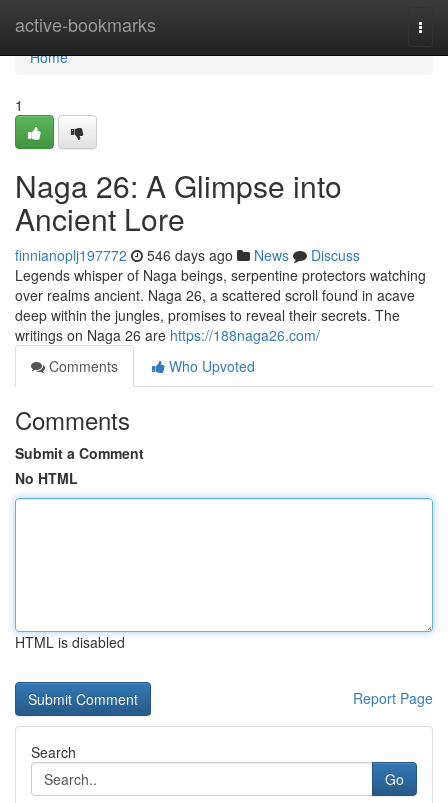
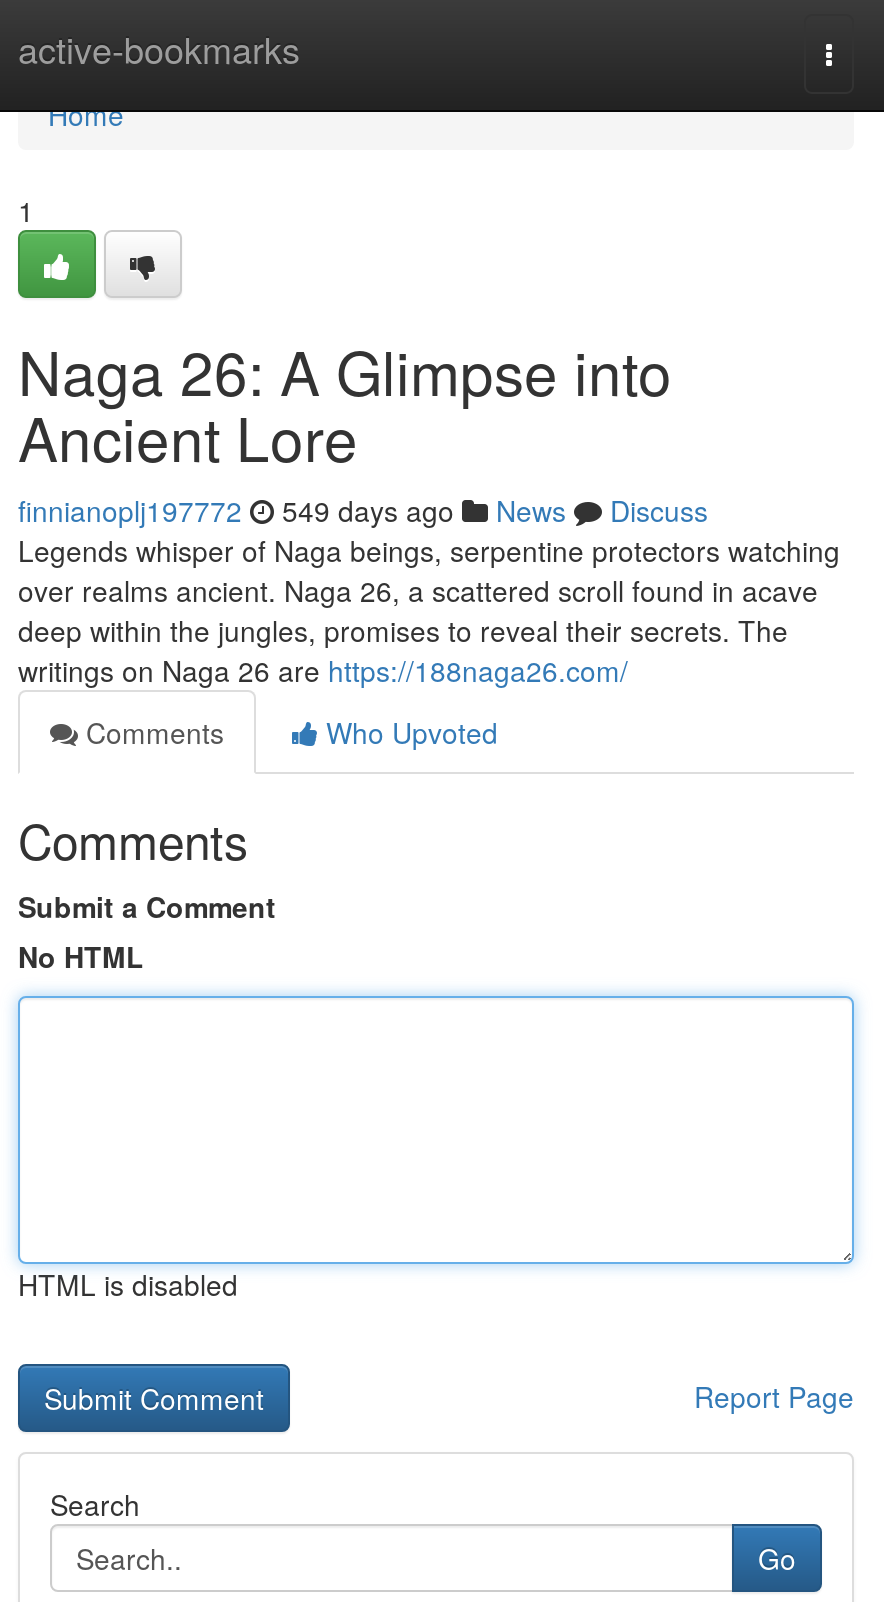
[15,245,360,265] finnianoplj197772 546 days ago News Discuss -> [18,490,708,530] finnianoplj197772 549 days ago News Discuss

